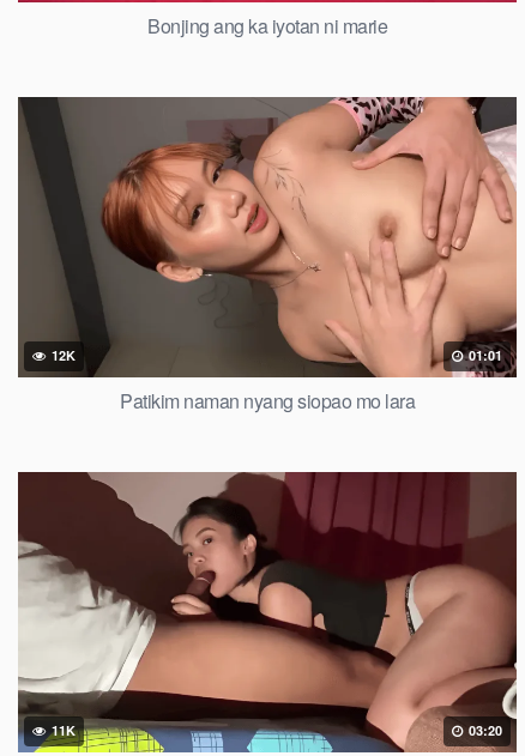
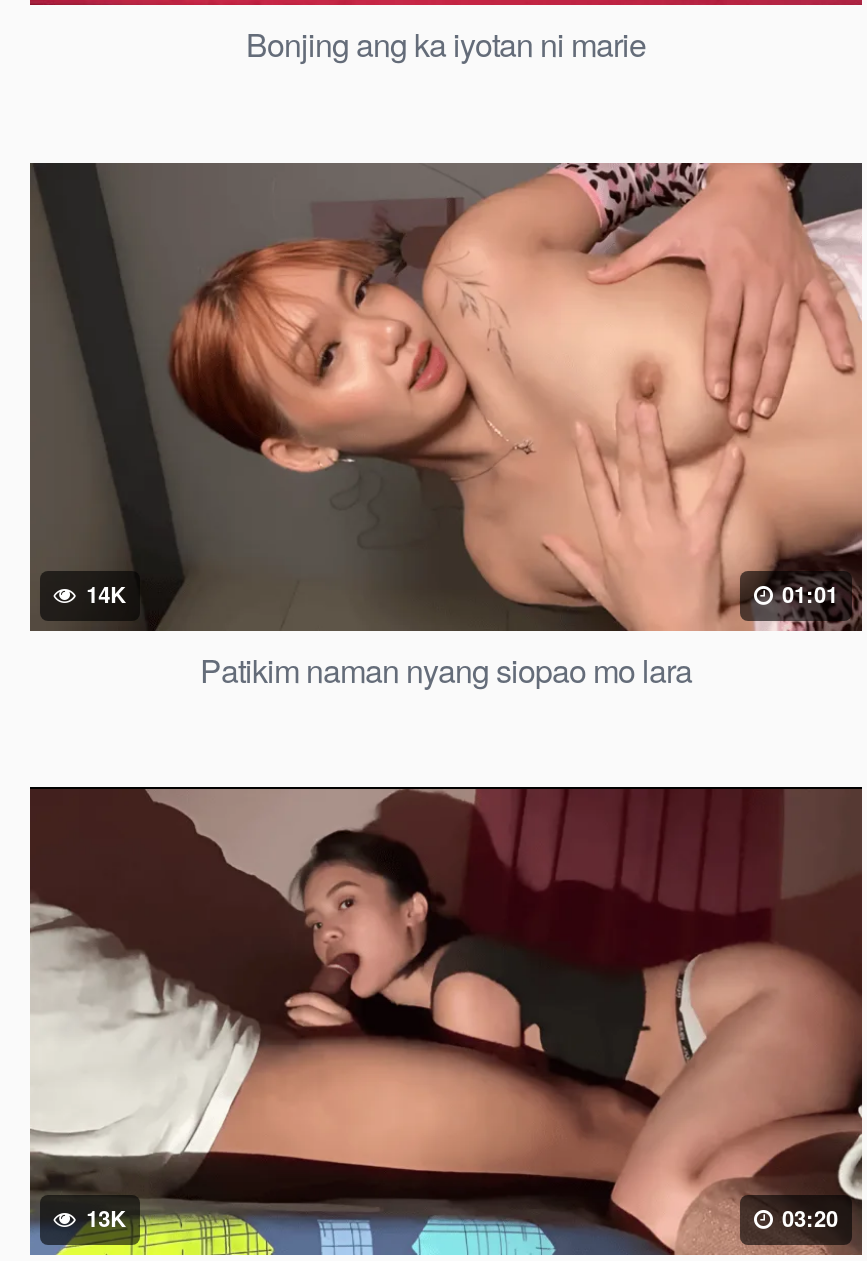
[48,346,76,364] 12K -> [80,578,126,608] 14K
[48,721,76,739] 11K -> [80,1204,126,1234] 13K

